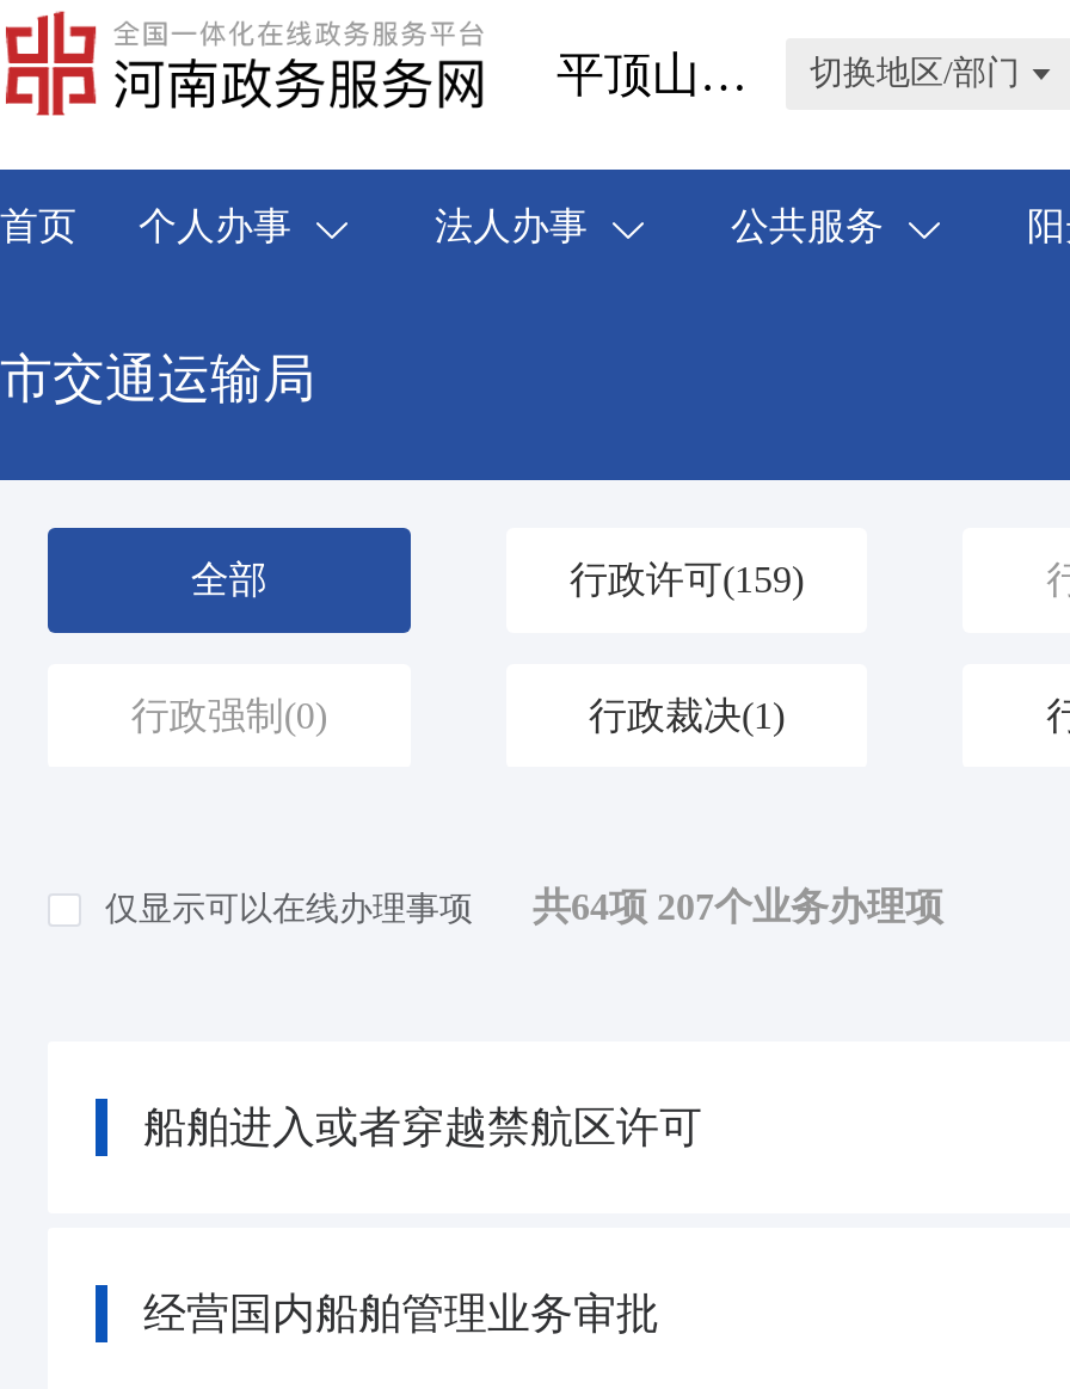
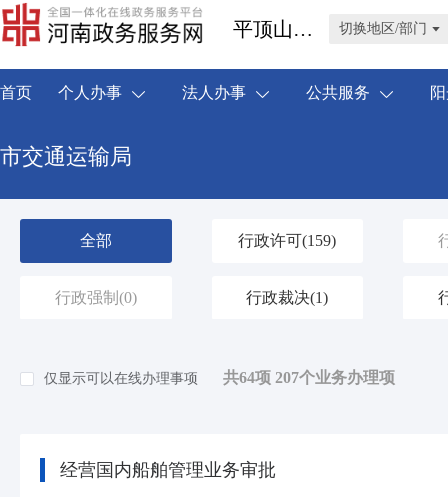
[143,1104,702,1151] 船舶进入或者穿越禁航区许可 -> none

